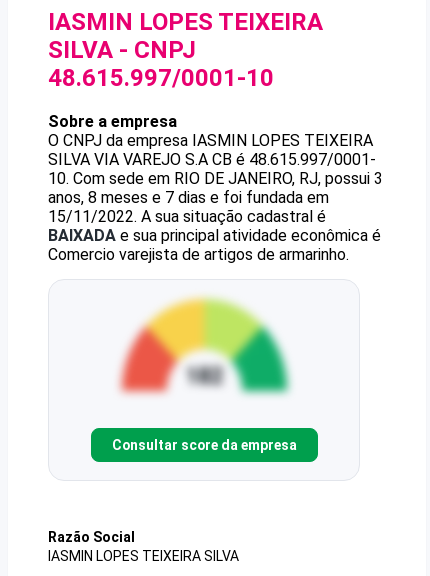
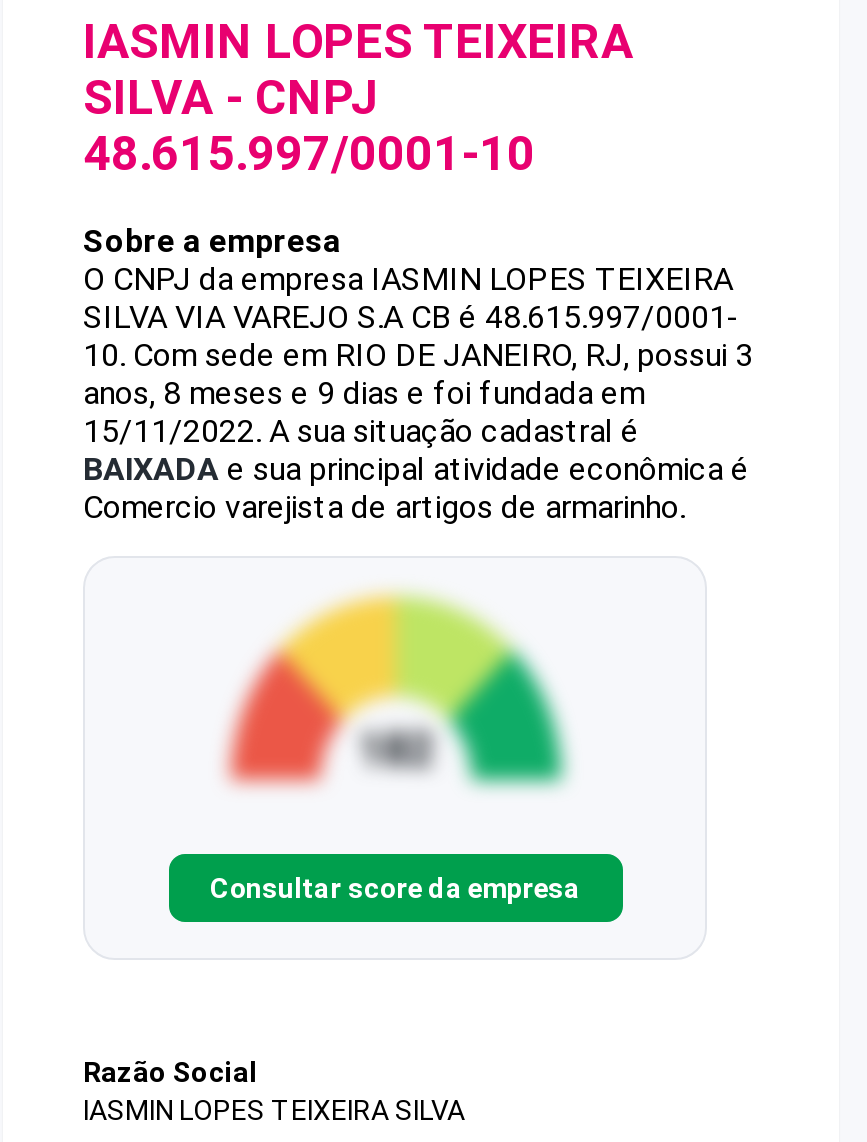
[48,188,329,207] anos, 8 meses e 7 dias e foi fundada em -> [83,374,645,412] anos, 8 meses e 9 dias e foi fundada em

